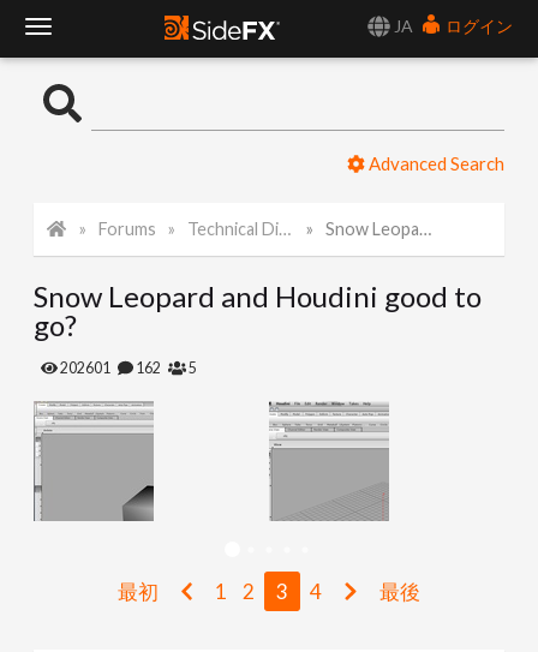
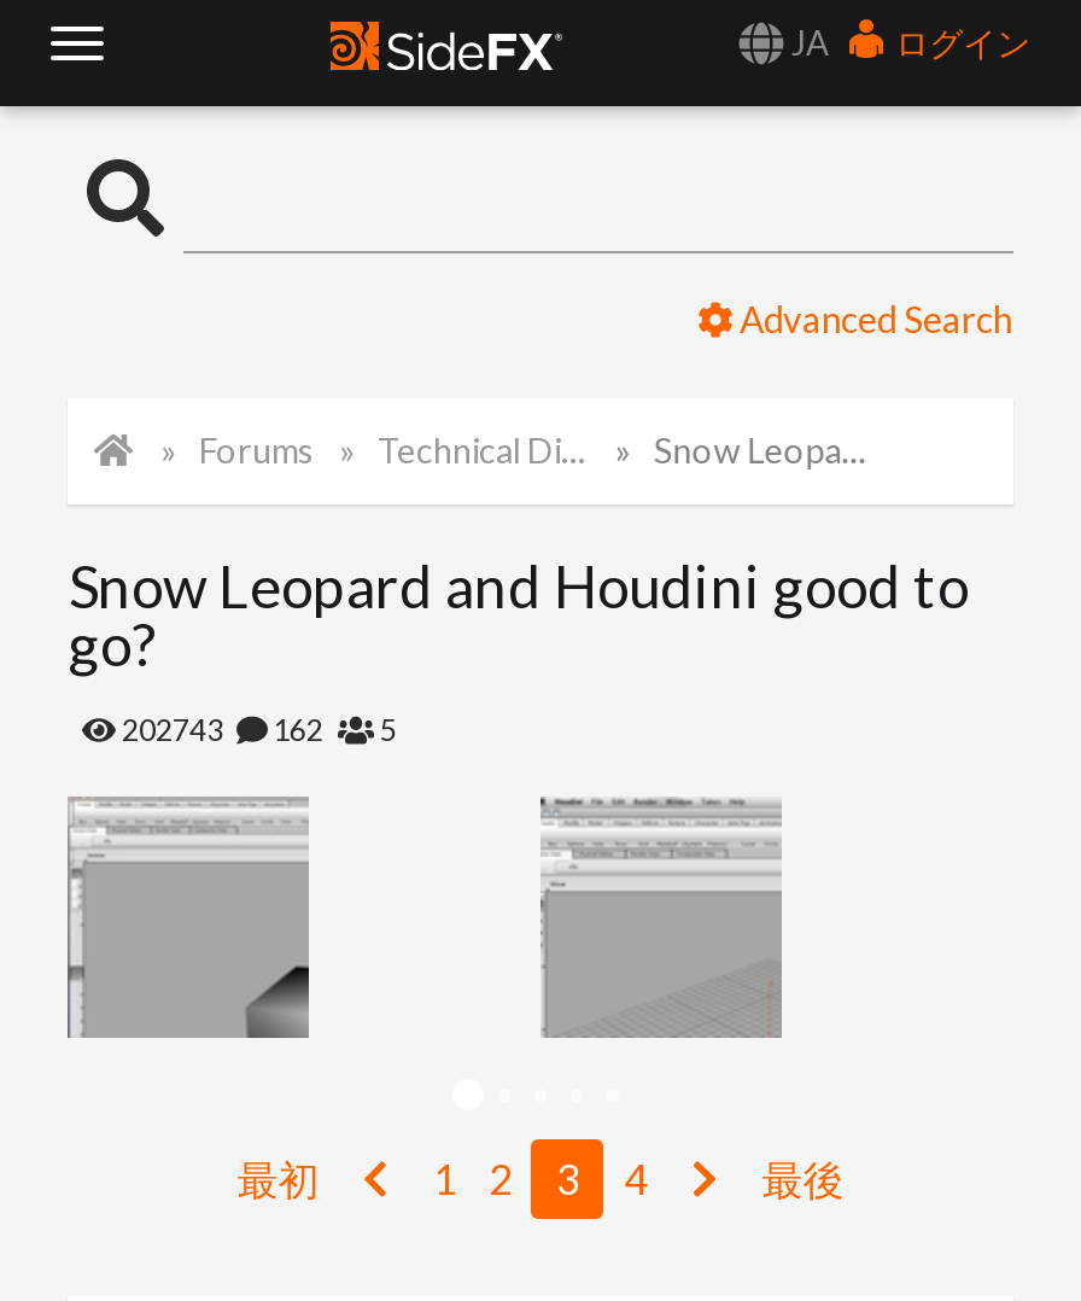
[58,359,118,377] 202601 -> [117,712,237,748] 202743

